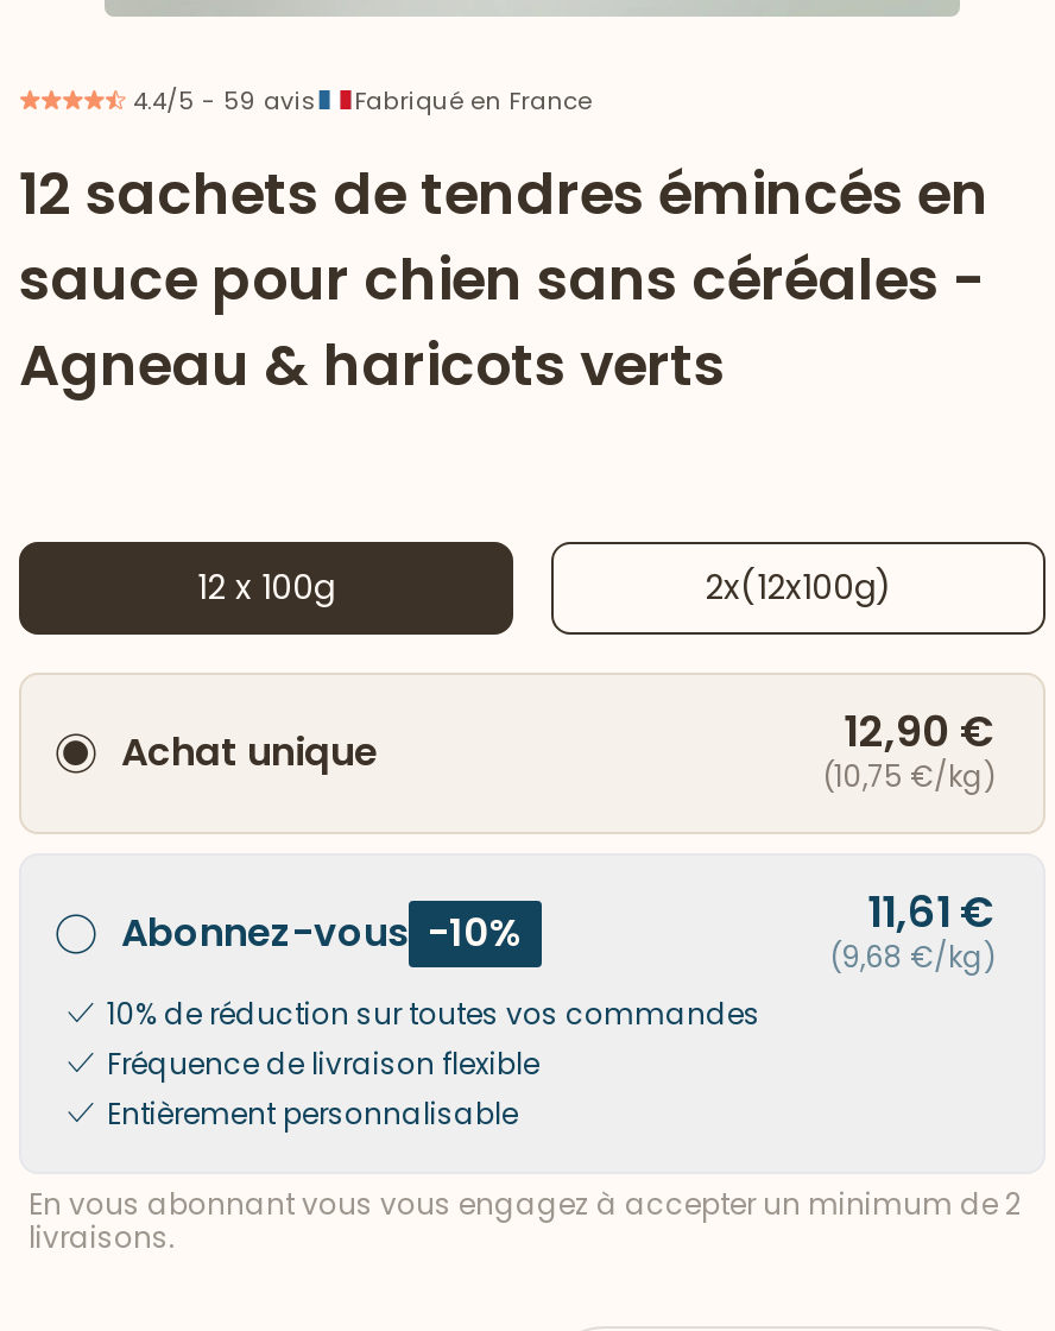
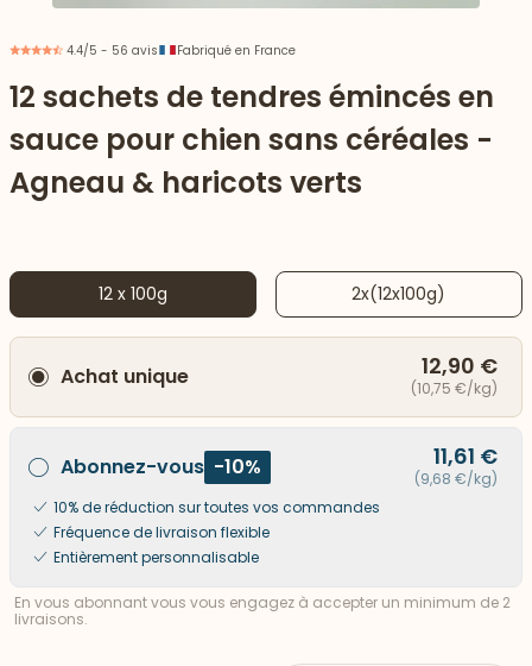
[126,82,592,118] 4.4/5 - 59 avis Fabriqué en France -> [63,41,296,59] 4.4/5 - 56 avis Fabriqué en France

